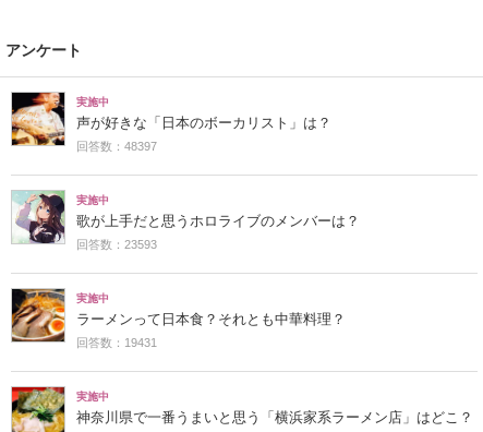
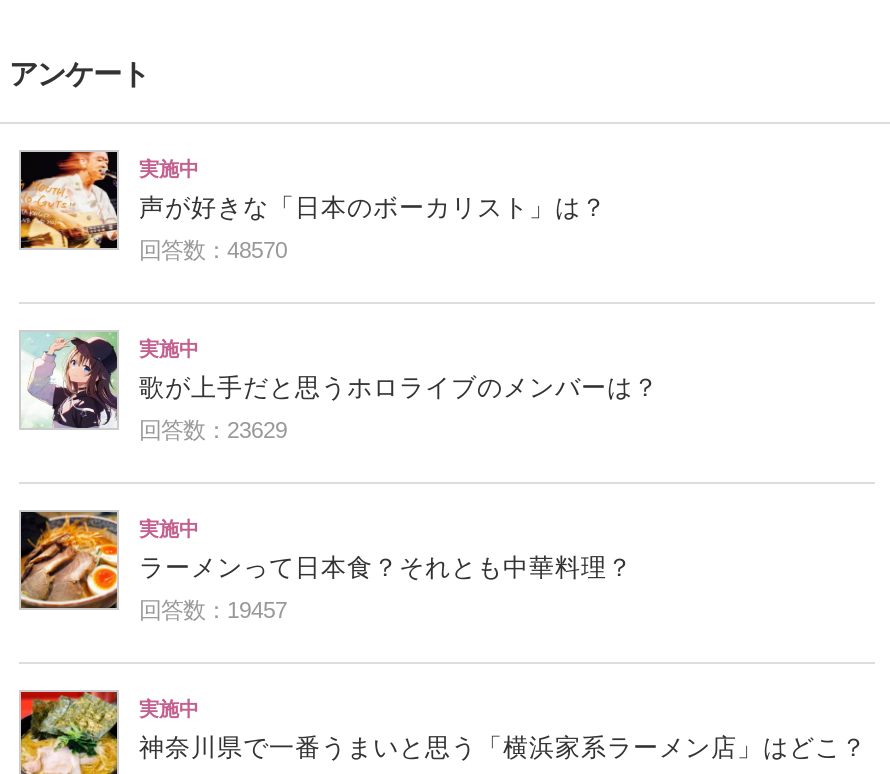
[76,140,157,153] 回答数：48397 -> [139,238,287,262] 回答数：48570
[76,238,157,251] 回答数：23593 -> [139,418,287,442] 回答数：23629
[76,336,157,349] 回答数：19431 -> [139,598,287,622] 回答数：19457

